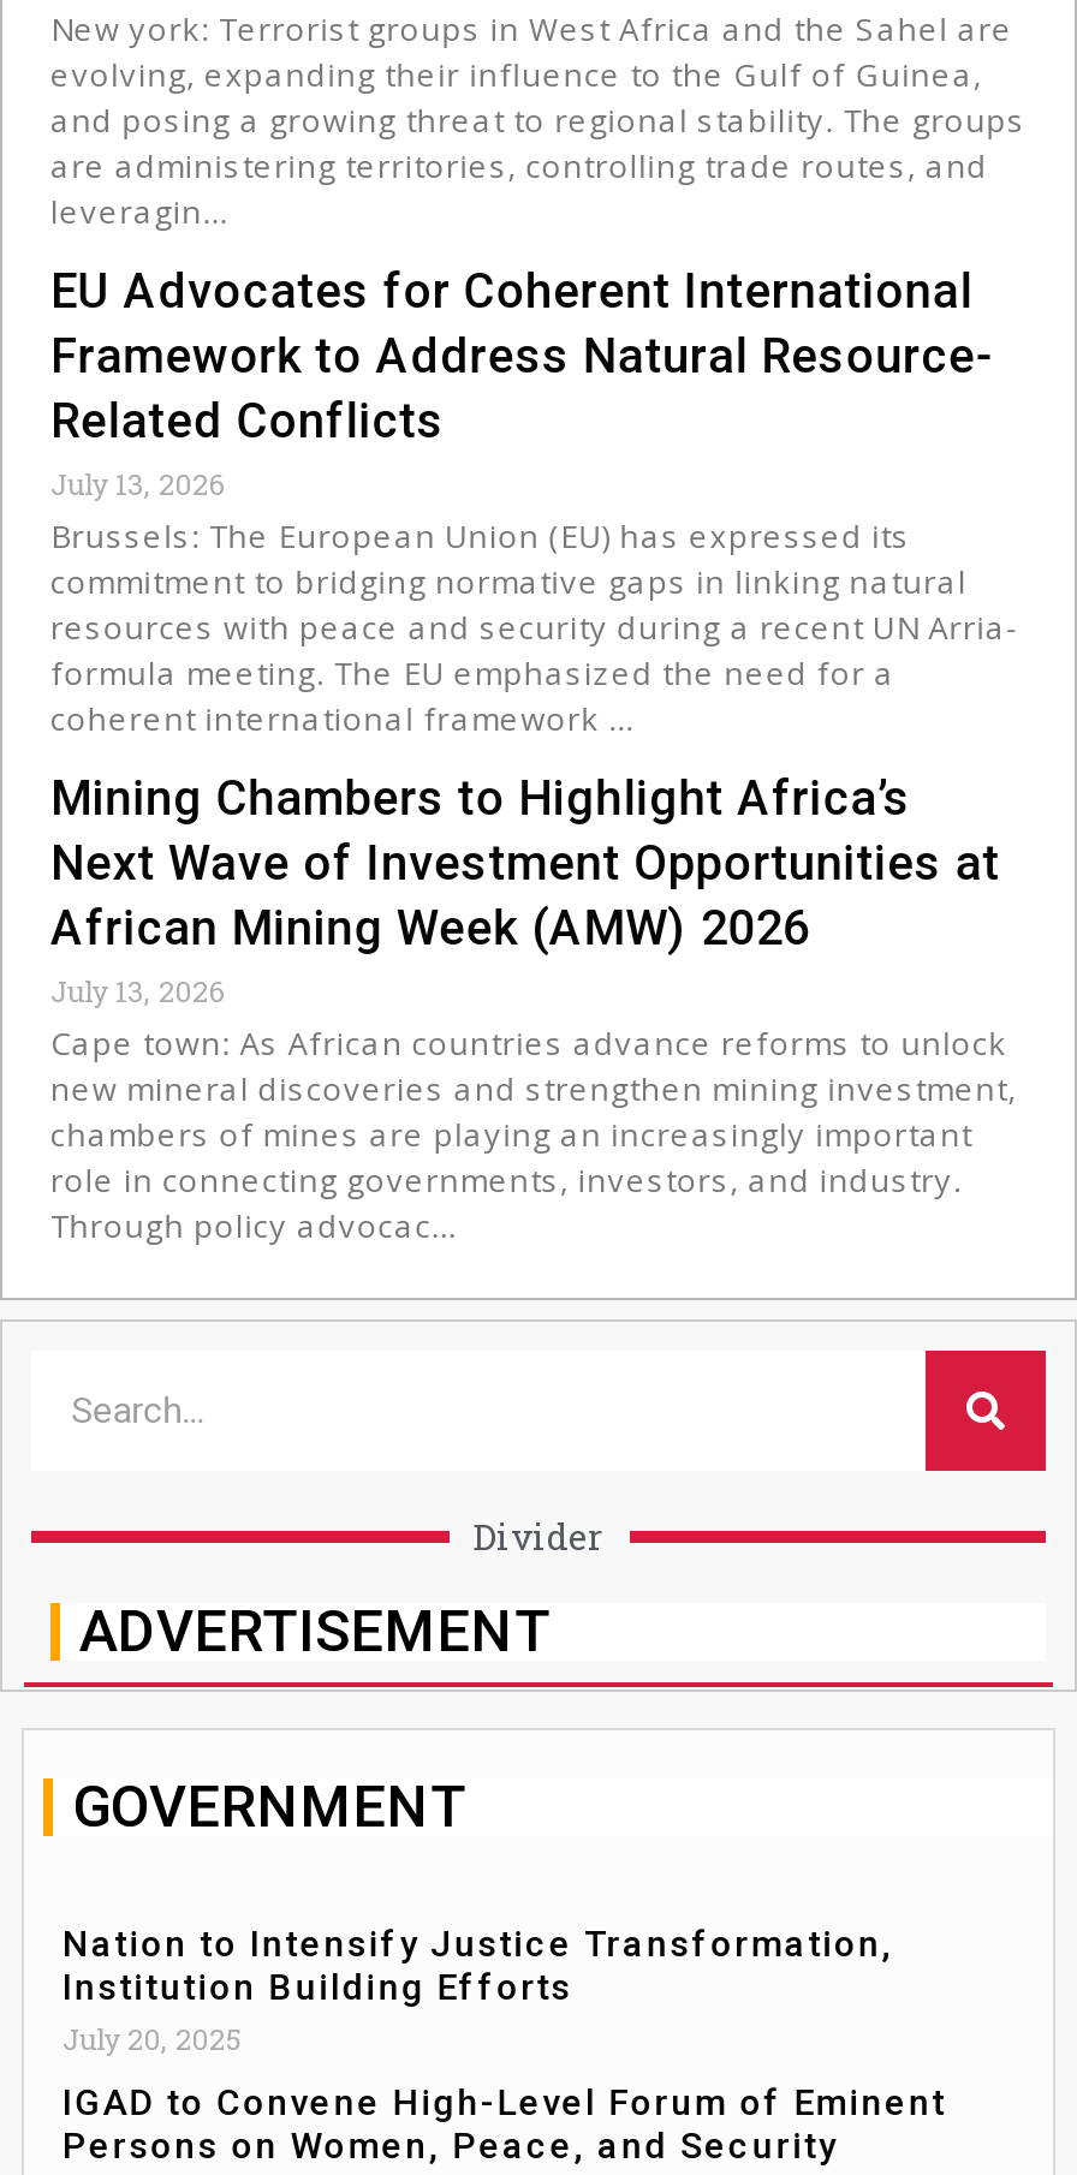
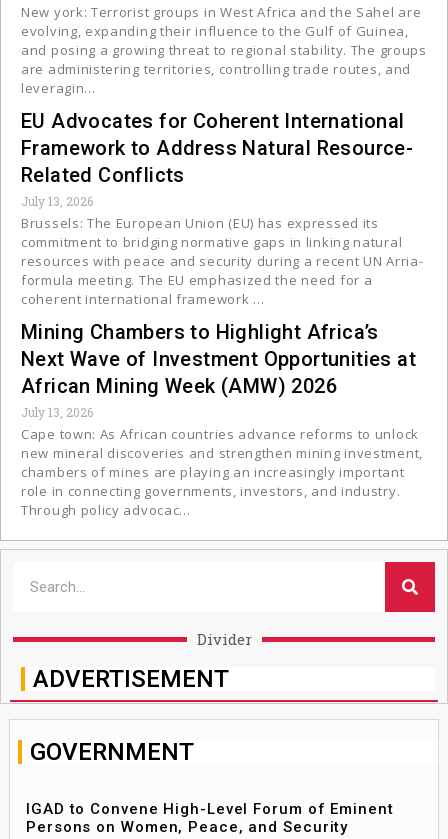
[63,1923,894,2057] Nation to Intensify Justice Transformation, | Institution Building Efforts | July 20, 2025 -> none

